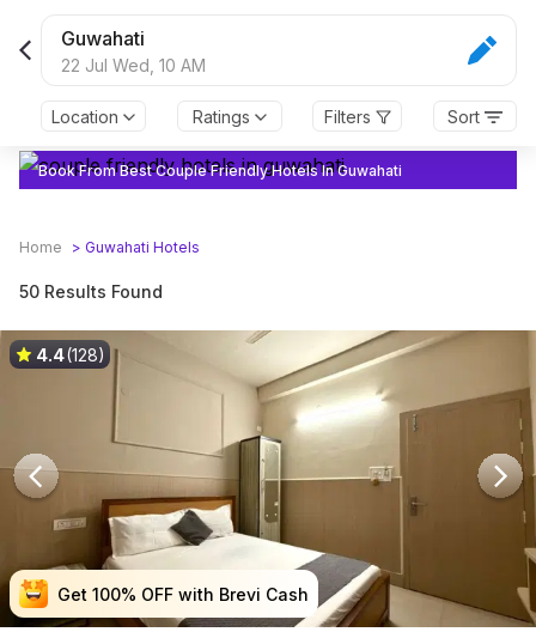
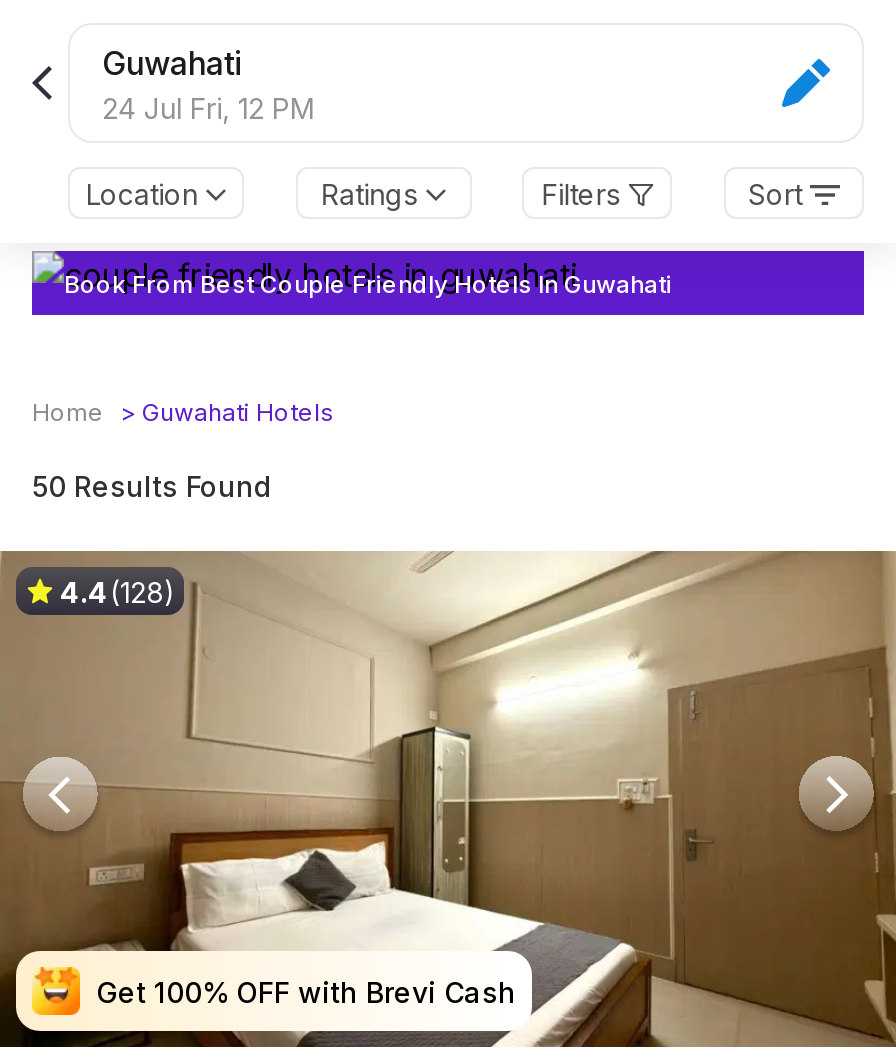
[61,54,206,75] 22 Jul Wed, 10 AM -> [102,90,314,124] 24 Jul Fri, 12 PM

